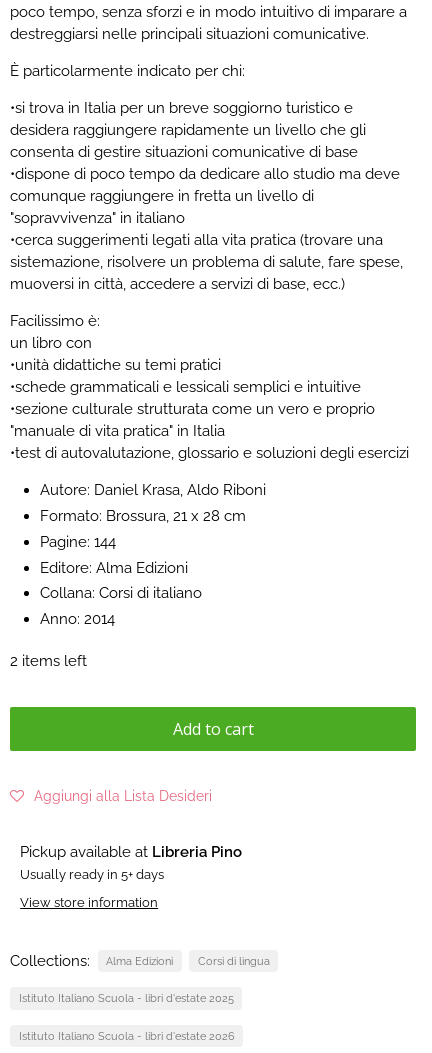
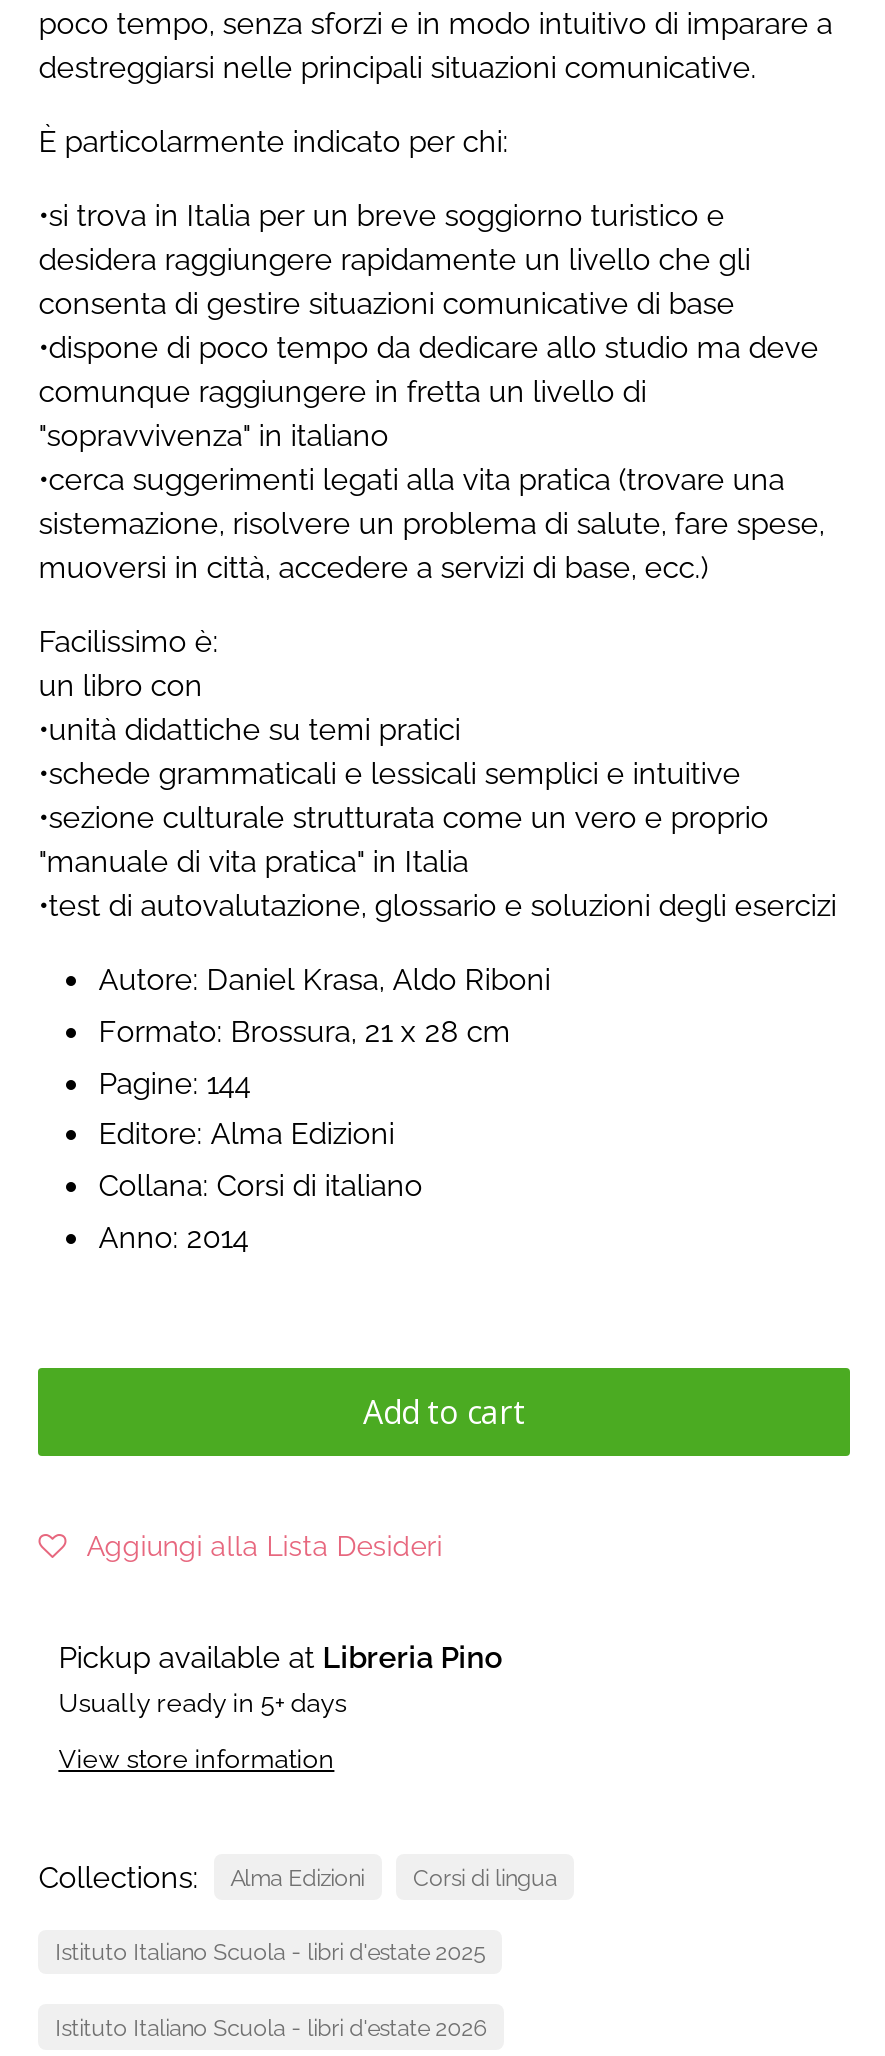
[10,652,87,670] 2 items left -> none

